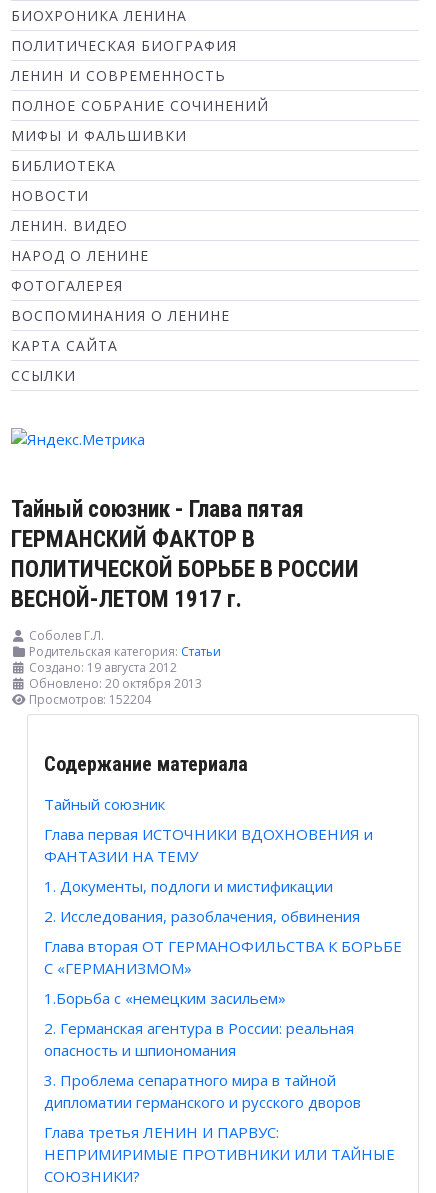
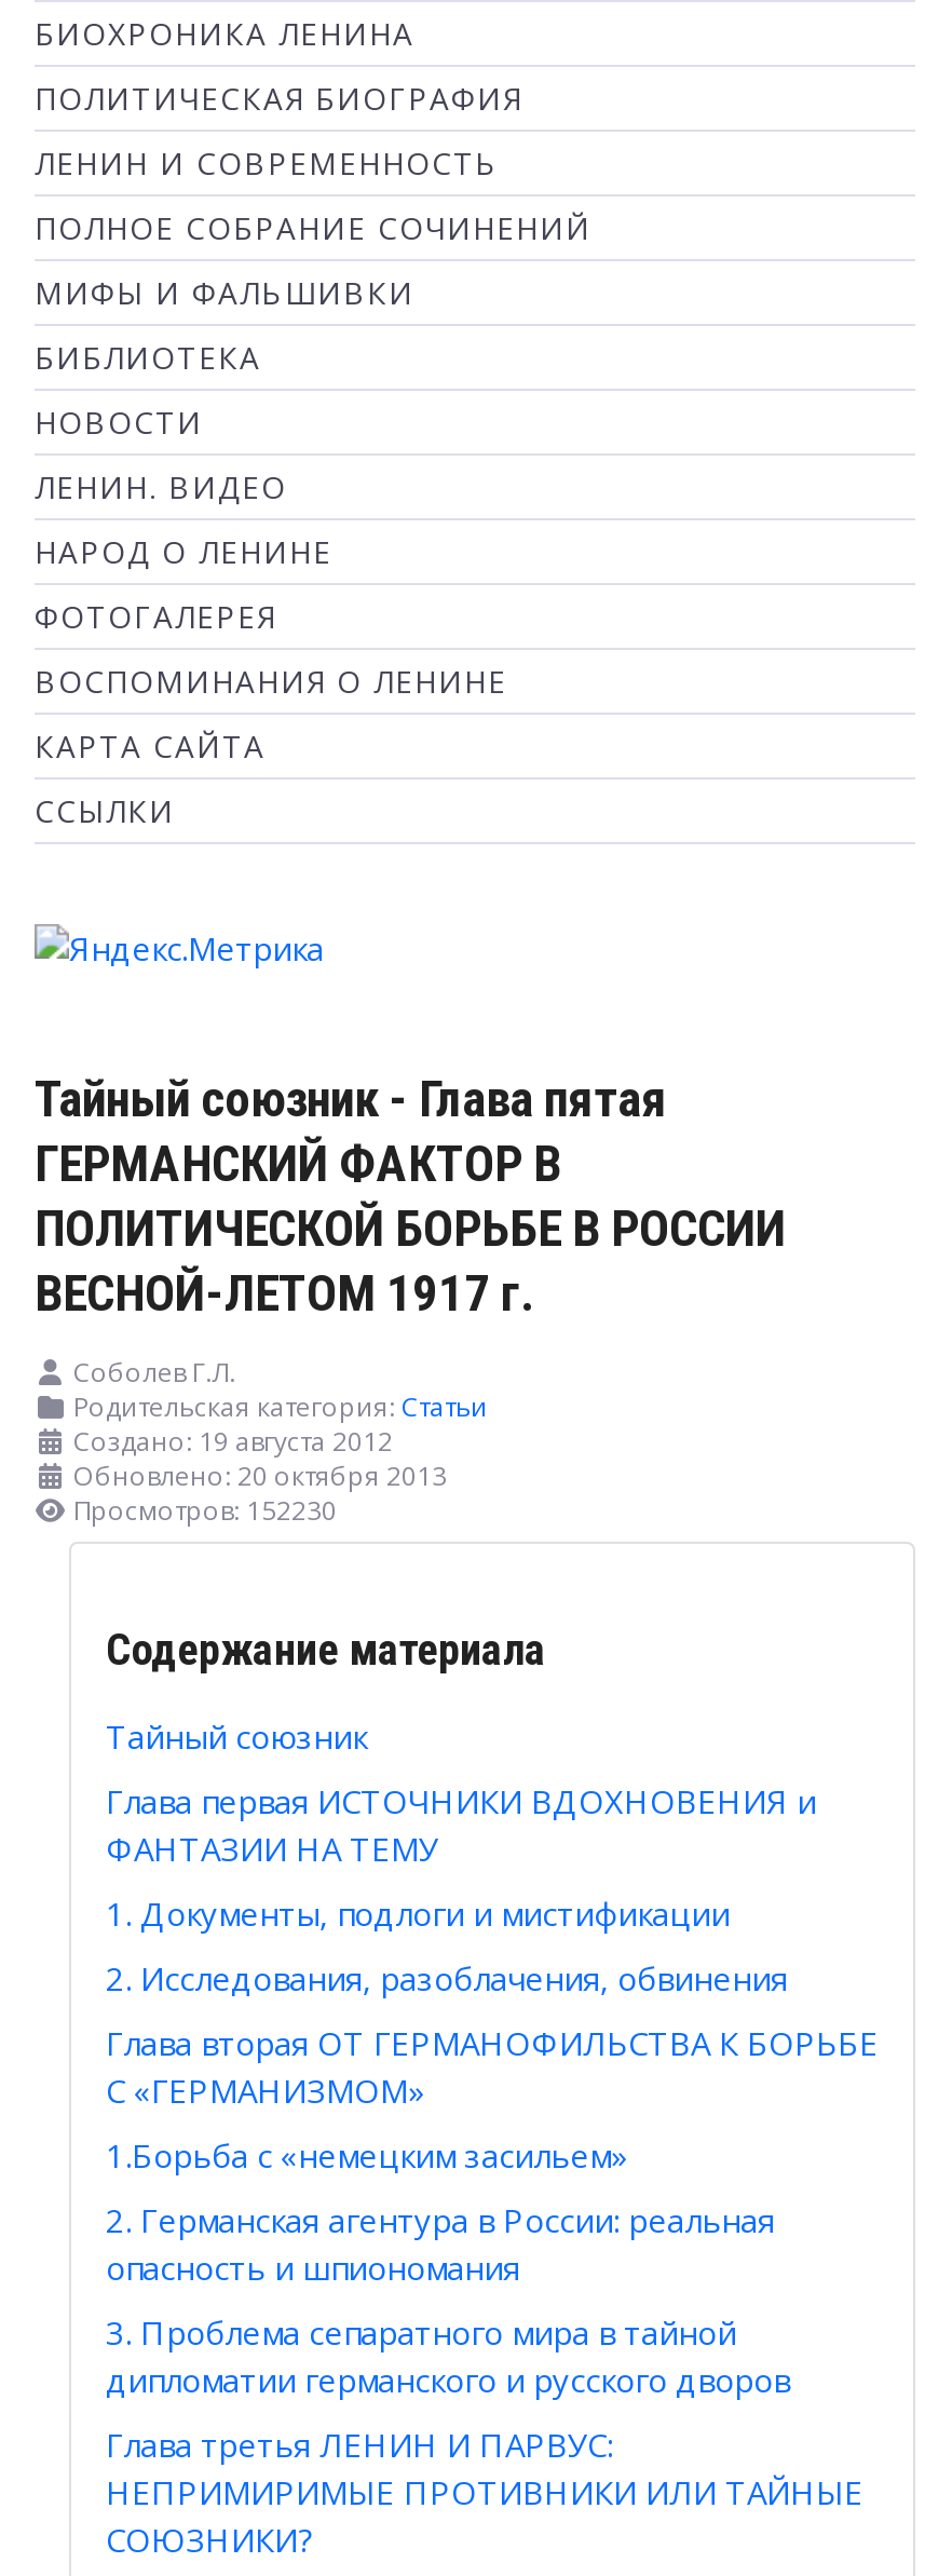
[29,691,151,708] Просмотров: 152204 -> [73,1492,337,1529] Просмотров: 152230

